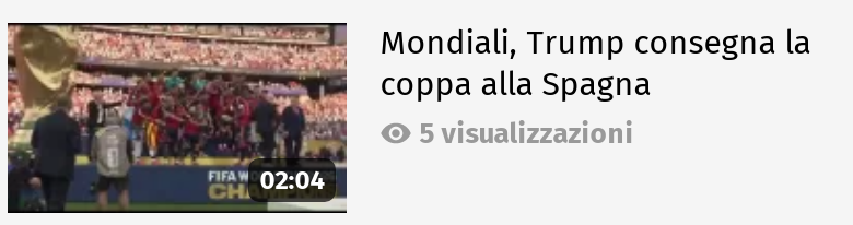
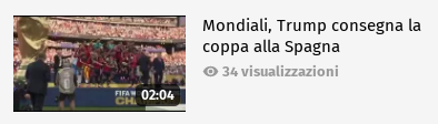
[419,117,634,150] 5 visualizzazioni -> [223,63,339,80] 34 visualizzazioni

